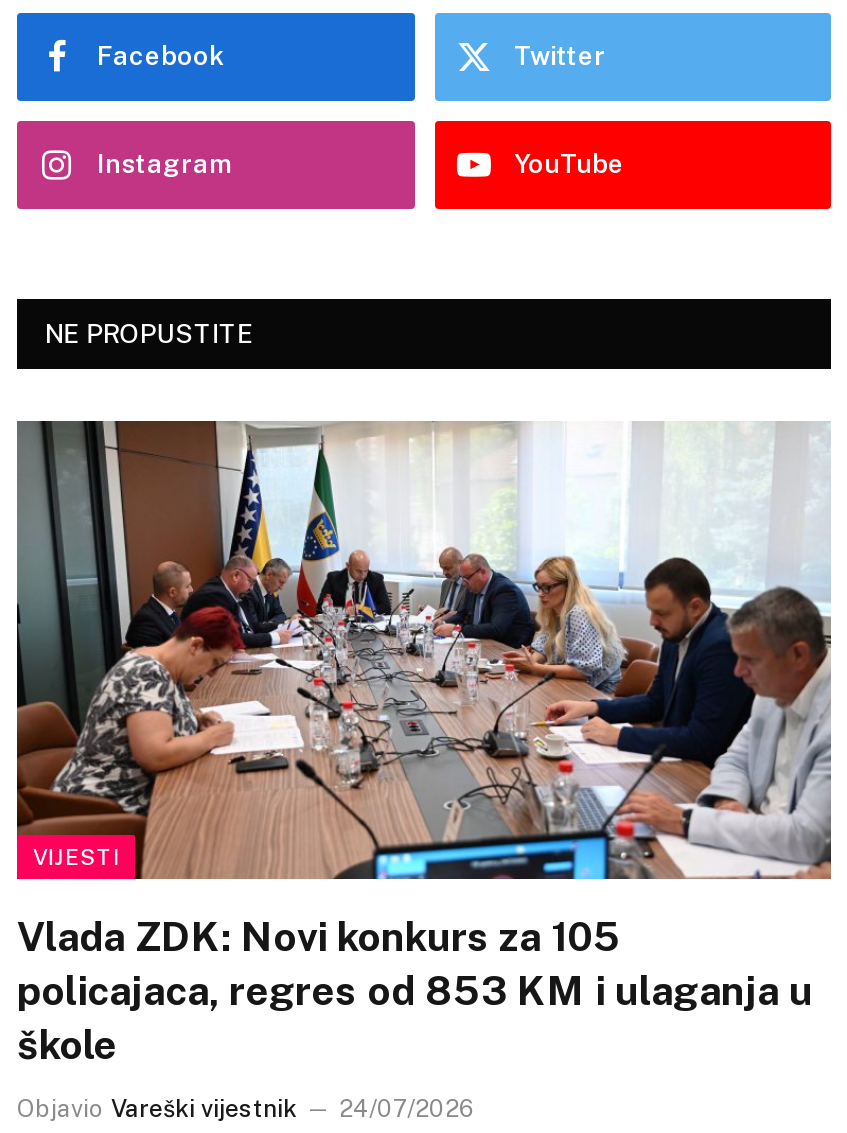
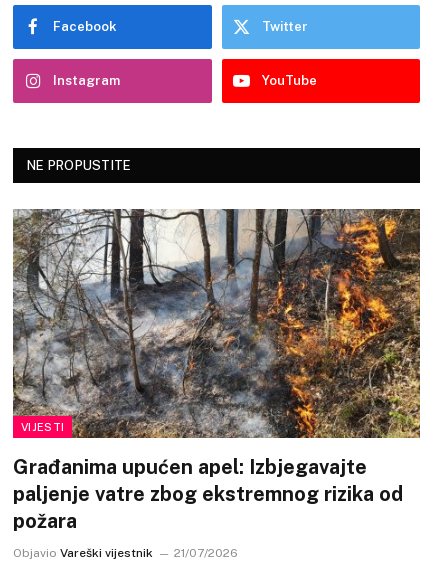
[17,419,833,1069] [image] | Vlada ZDK: Novi konkurs za 105 | policajaca, regres od 853 KM i ulaganja u | škole -> [12,208,421,533] [image] | Građanima upućen apel: Izbjegavajte | paljenje vatre zbog ekstremnog rizika od | požara
[17,1095,475,1123] Objavio Vareški vijestnik 24/07/2026 -> [13,546,238,560] Objavio Vareški vijestnik 21/07/2026

